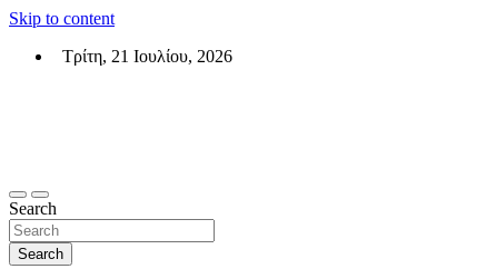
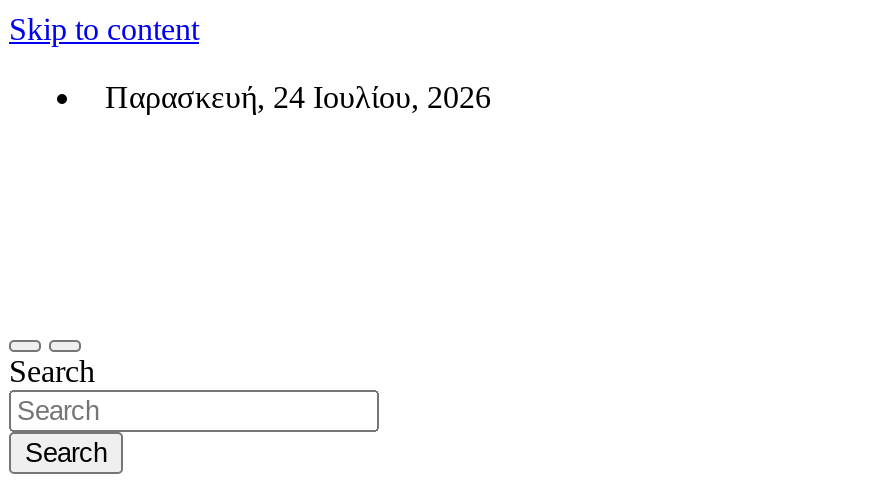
[53,47,232,66] Τρίτη, 21 Ιουλίου, 2026 -> [89,80,491,114] Παρασκευή, 24 Ιουλίου, 2026

